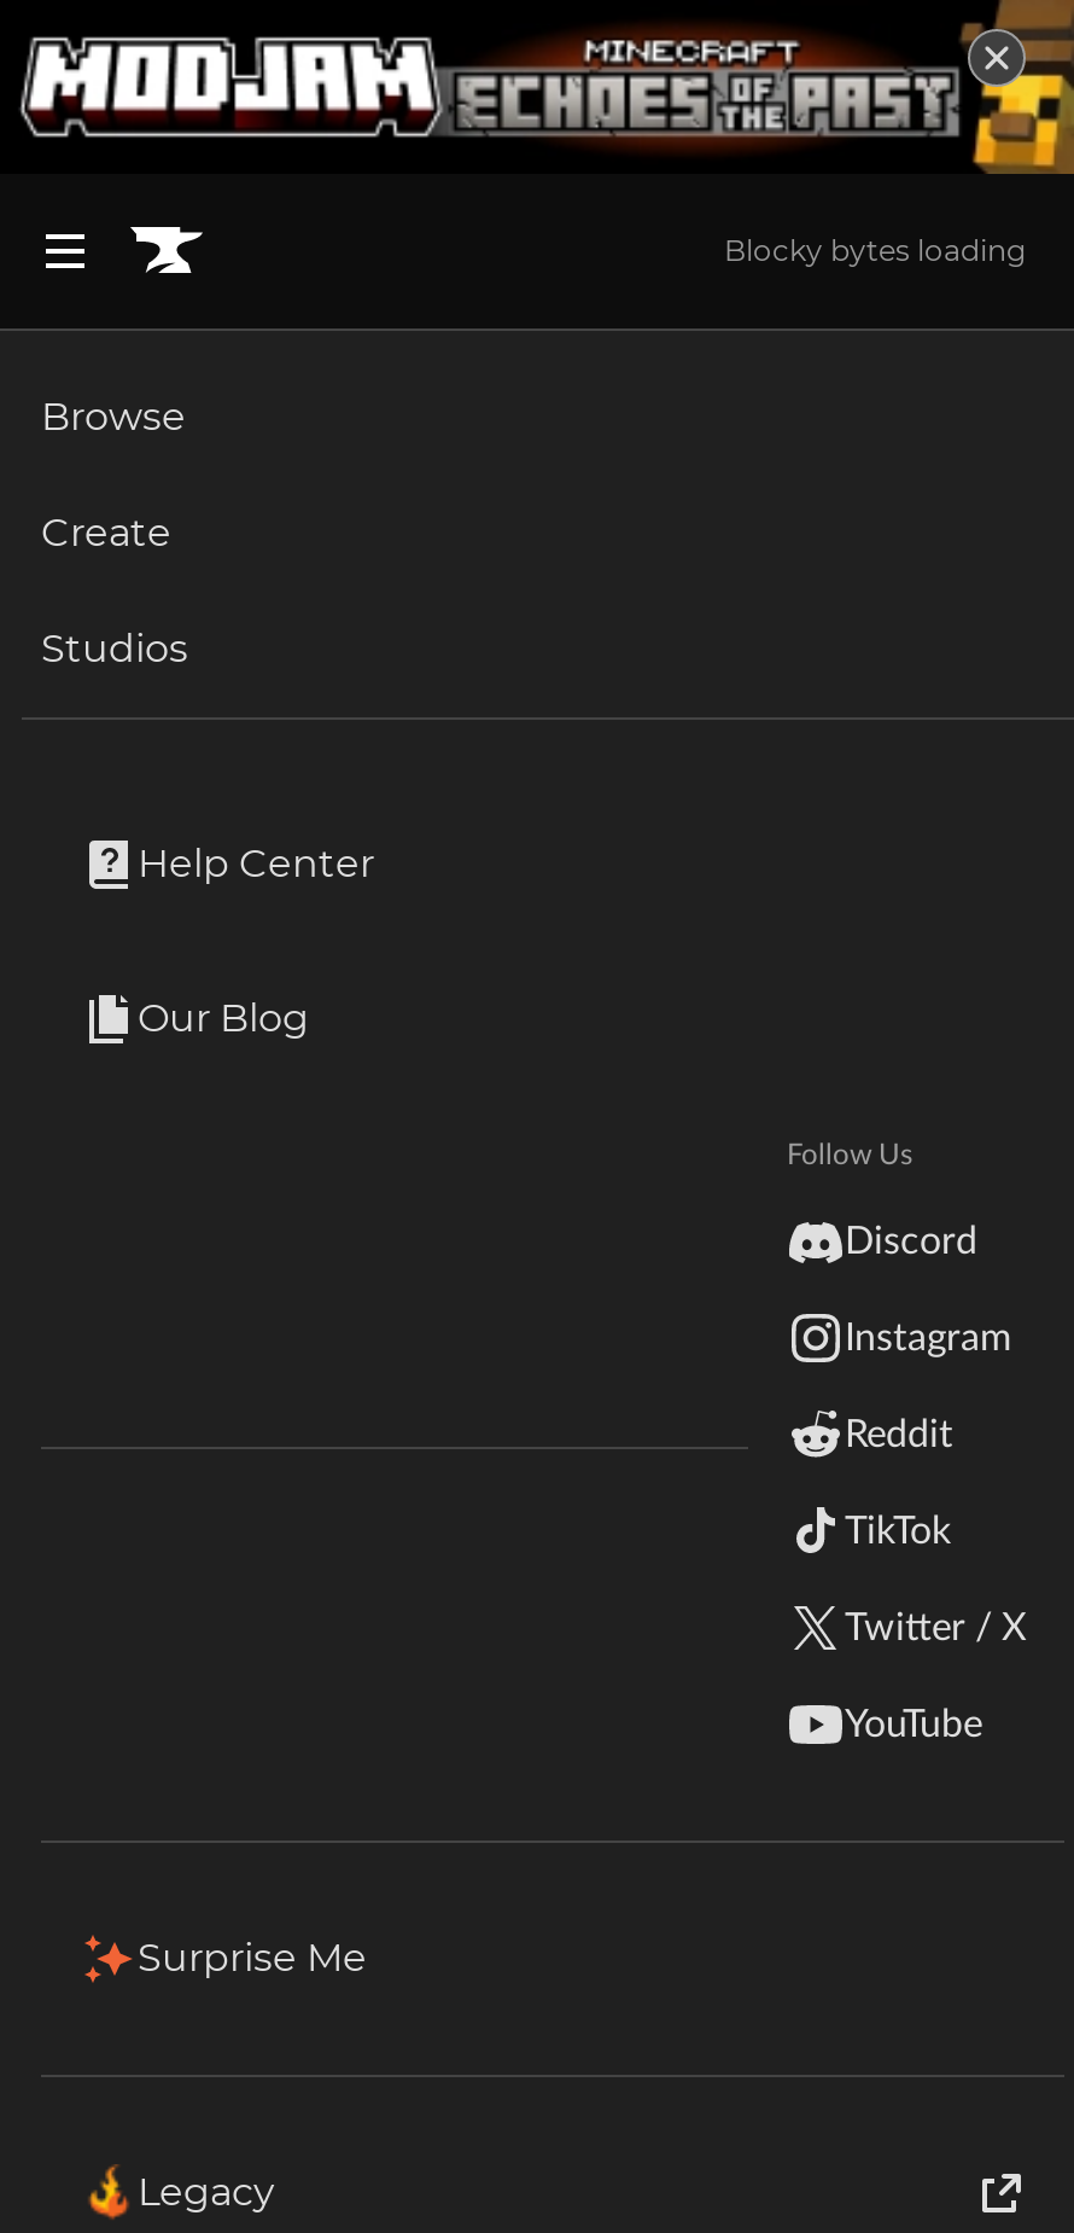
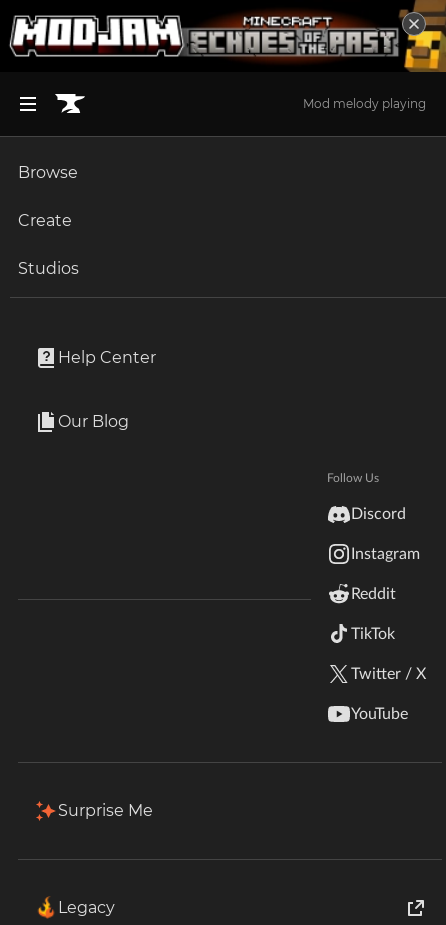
[724,231,1026,267] Blocky bytes loading -> [303,96,426,111] Mod melody playing

